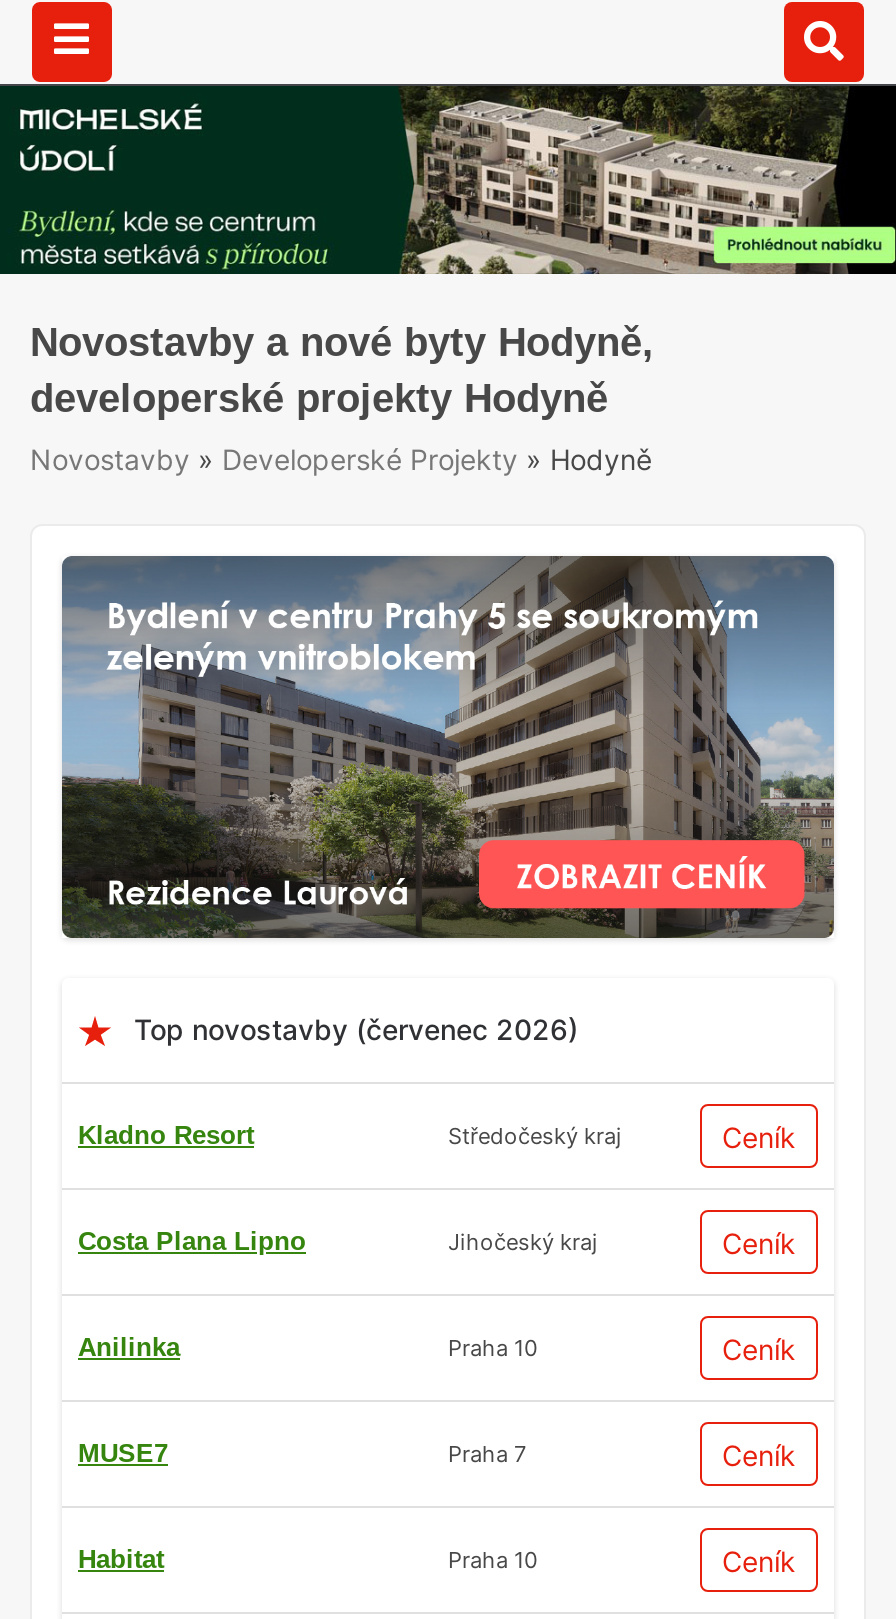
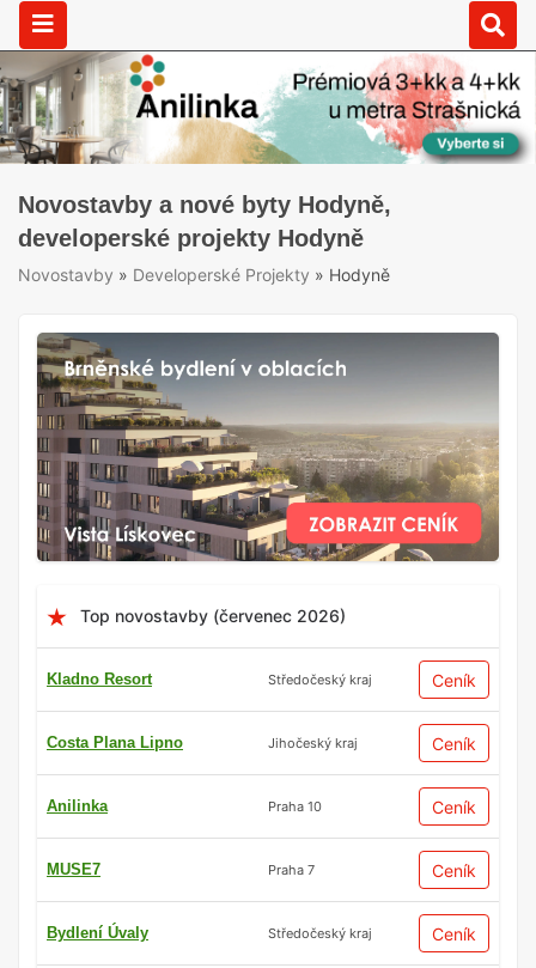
[6,84,890,276] [image] -> [4,50,532,165] [image]
[62,558,836,940] [image] -> [36,333,499,562] [image]
[78,1544,538,1574] Habitat | Praha 10 -> [47,924,372,942] Bydlení Úvaly | Středočeský kraj

